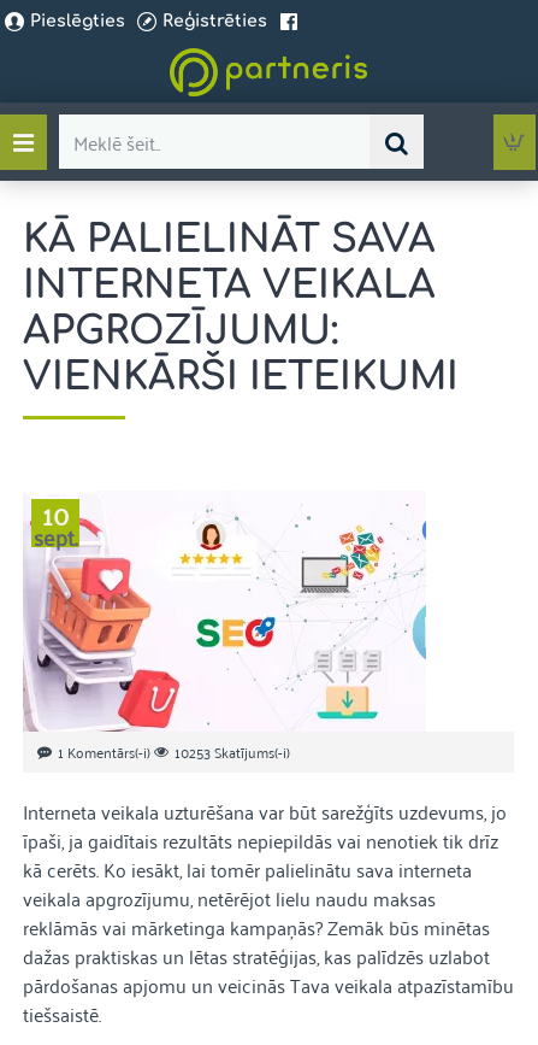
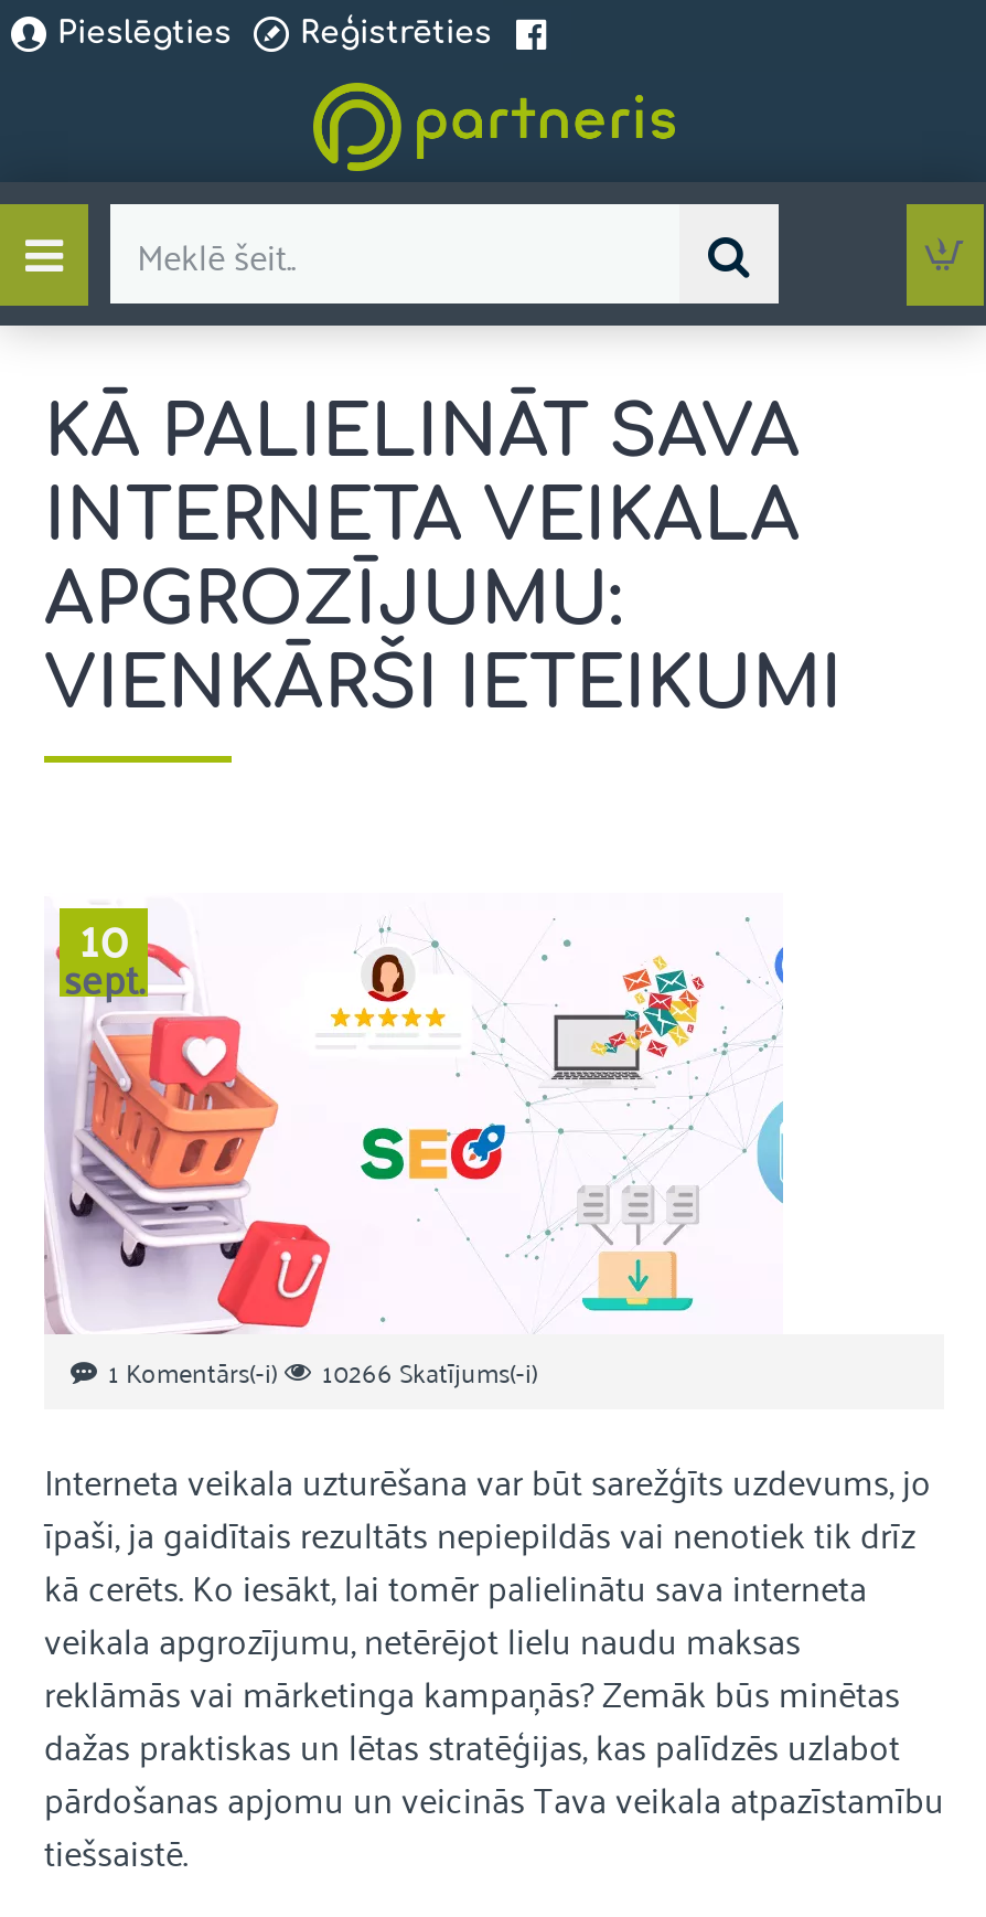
[58,739,290,764] 1 Komentārs(-i) 10253 Skatījums(-i) -> [108,1348,538,1394] 1 Komentārs(-i) 10266 Skatījums(-i)

